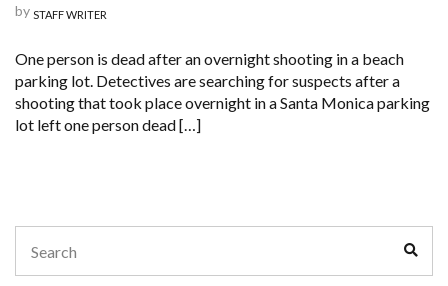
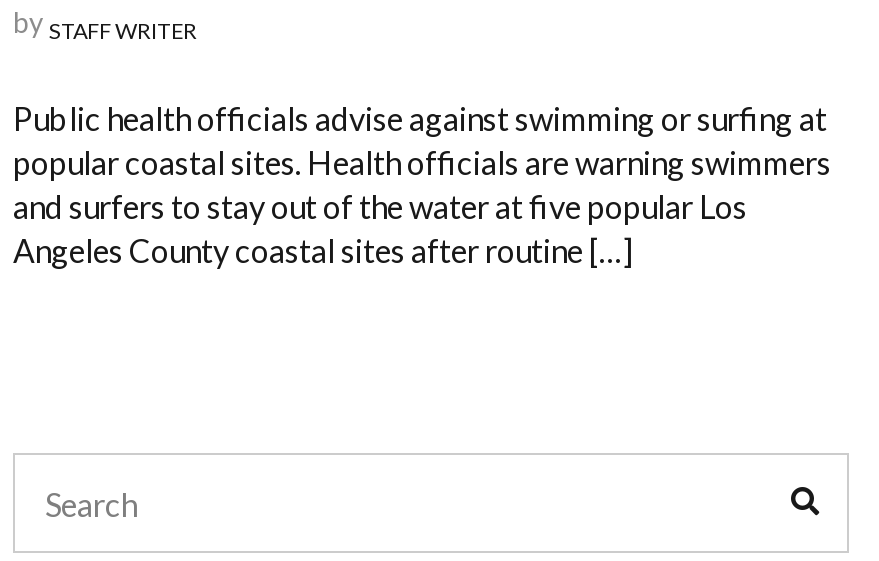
[15,49,430,134] One person is dead after an overnight shooting in a beach | parking lot. Detectives are searching for suspects after a | shooting that took place overnight in a Santa Monica parking | lot left one person dead […] -> [13,99,831,269] Public health officials advise against swimming or surfing at | popular coastal sites. Health officials are warning swimmers | and surfers to stay out of the water at five popular Los | Angeles County coastal sites after routine […]

